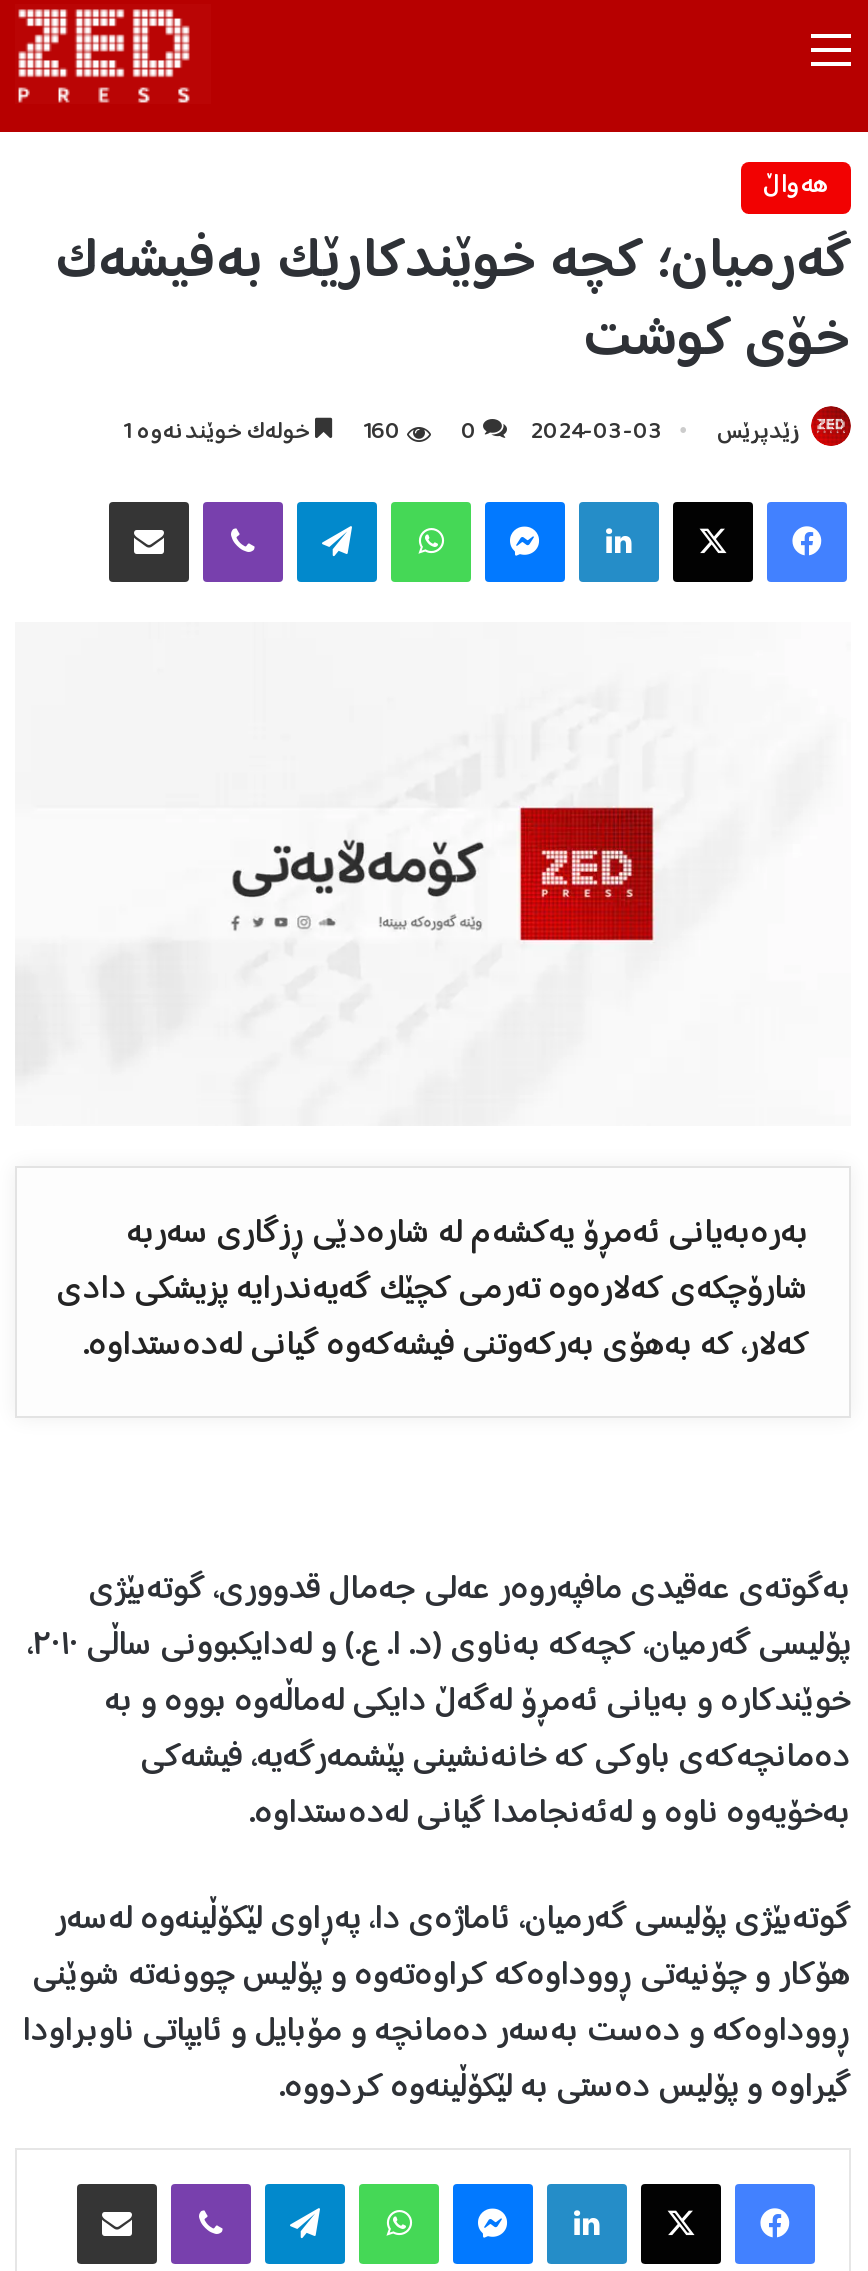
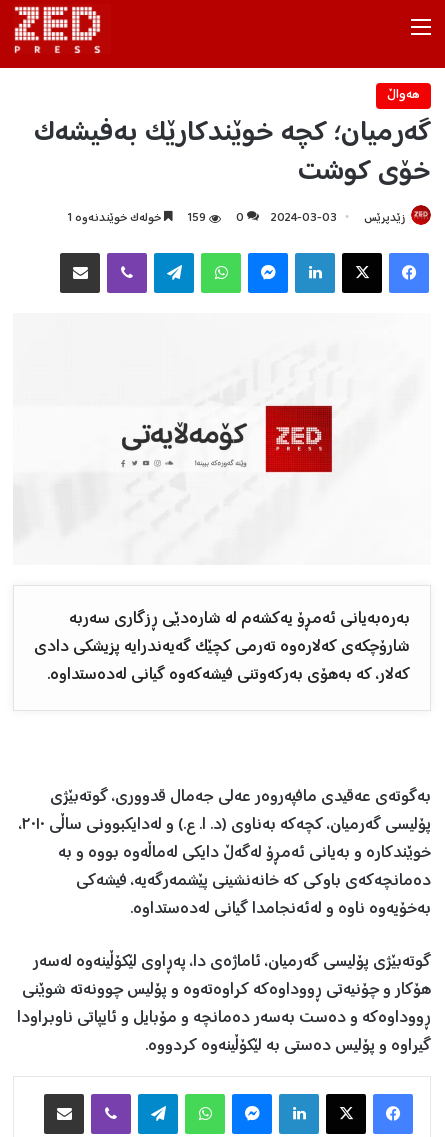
[363,416,401,450] 160 -> [188,210,206,227] 159

